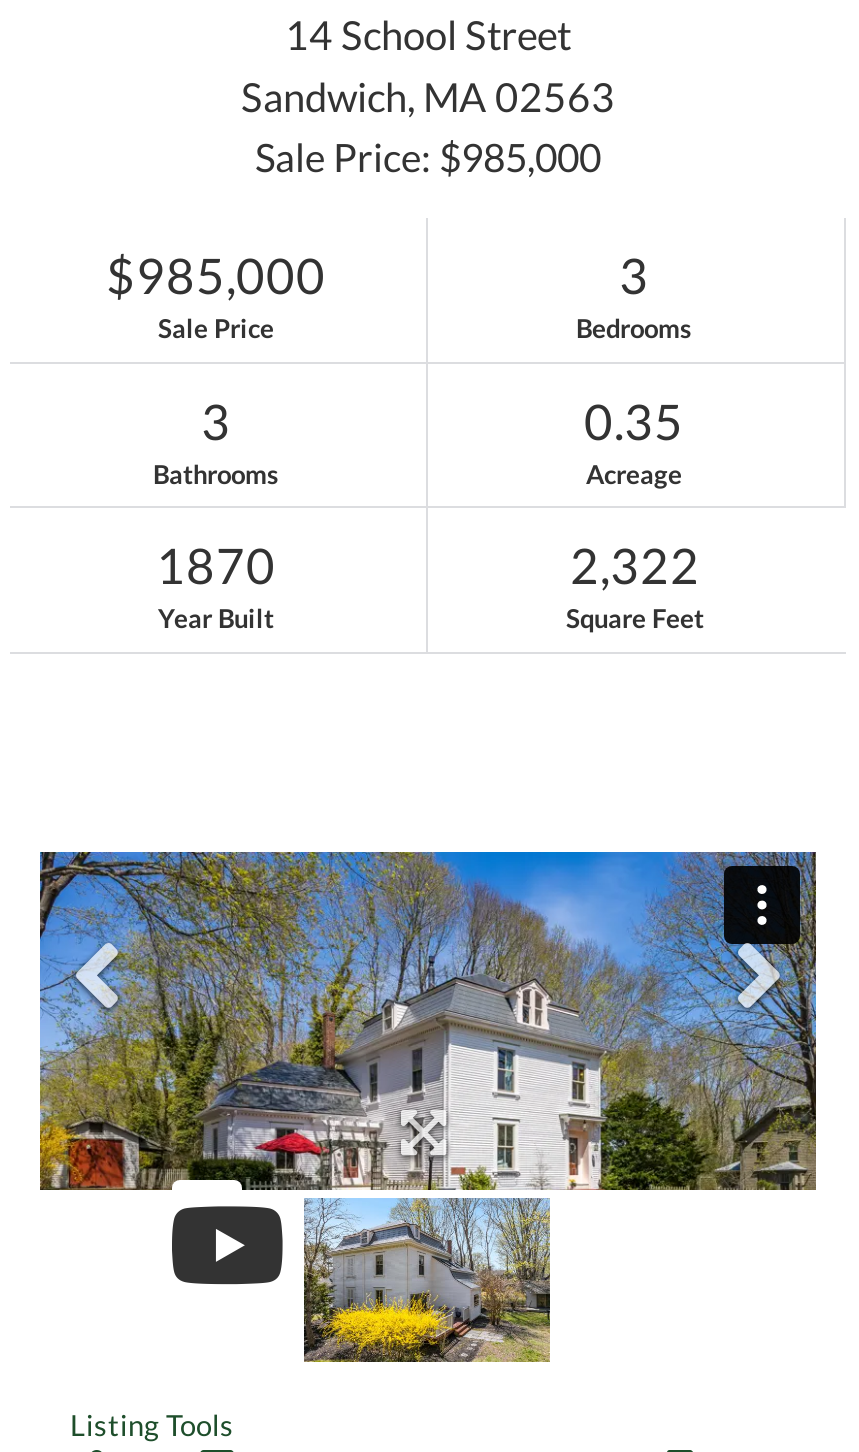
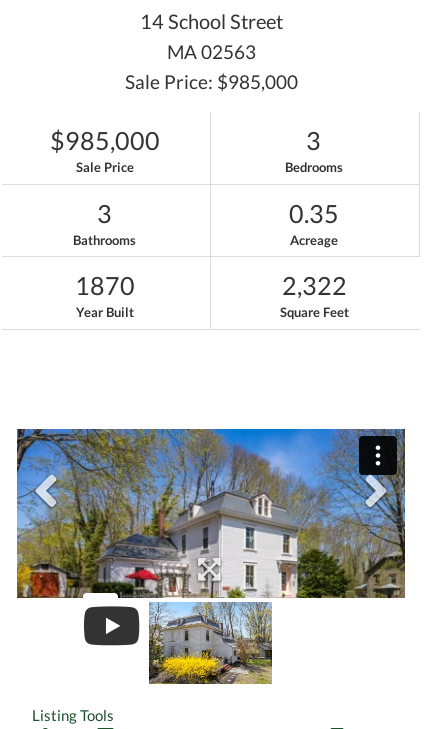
[241,73,615,121] Sandwich, MA 02563 -> [166,40,255,63] MA 02563

